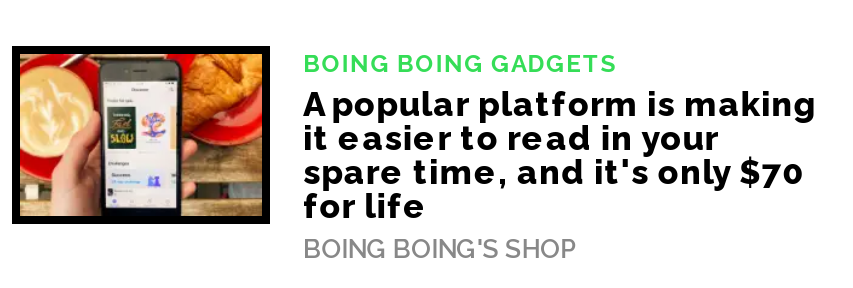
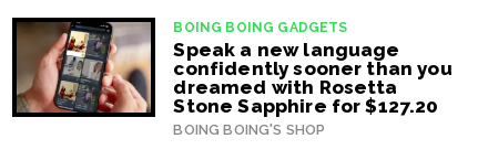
[16,43,818,227] [image] | A popular platform is making | it easier to read in your | spare time, and it's only $70 | for life -> [14,17,452,118] [image] | Speak a new language | confidently sooner than you | dreamed with Rosetta | Stone Sapphire for $127.20

